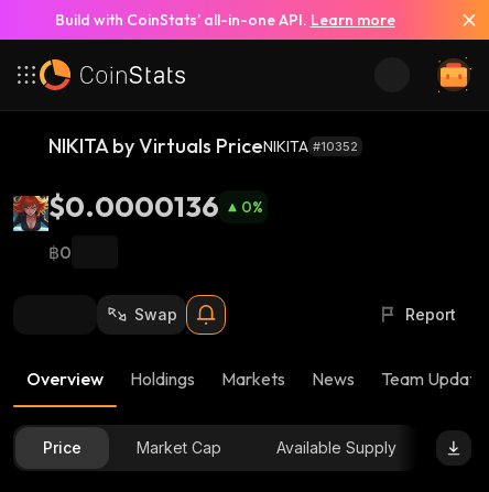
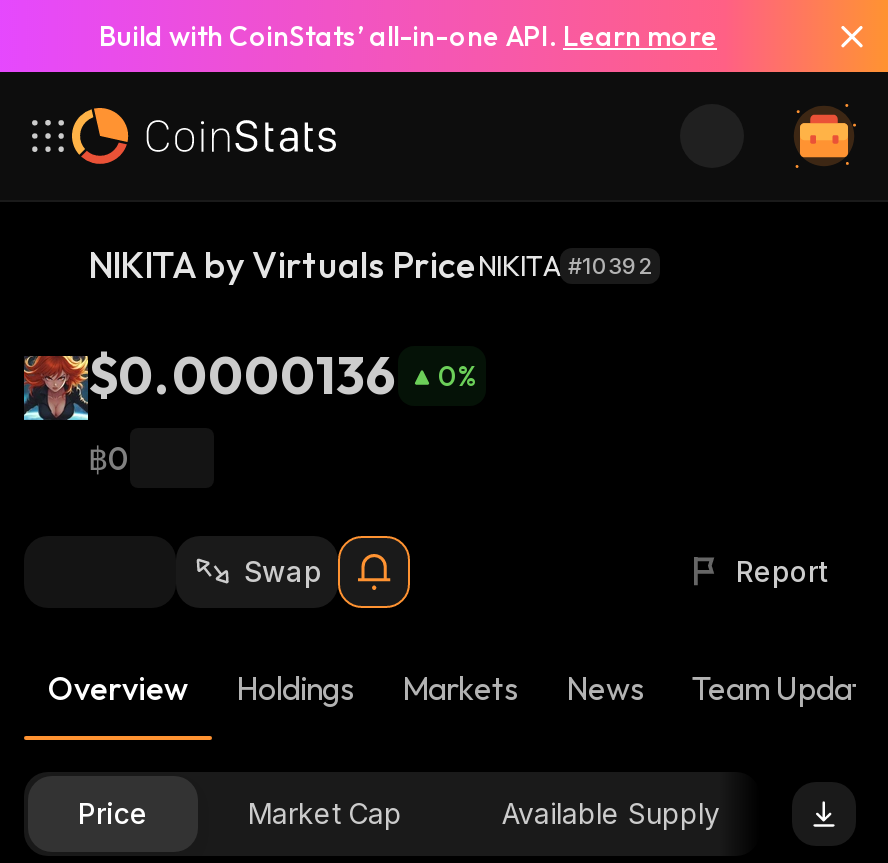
[48,133,358,158] NIKITA by Virtuals PriceNIKITA #10352 -> [88,242,652,288] NIKITA by Virtuals PriceNIKITA #10392

